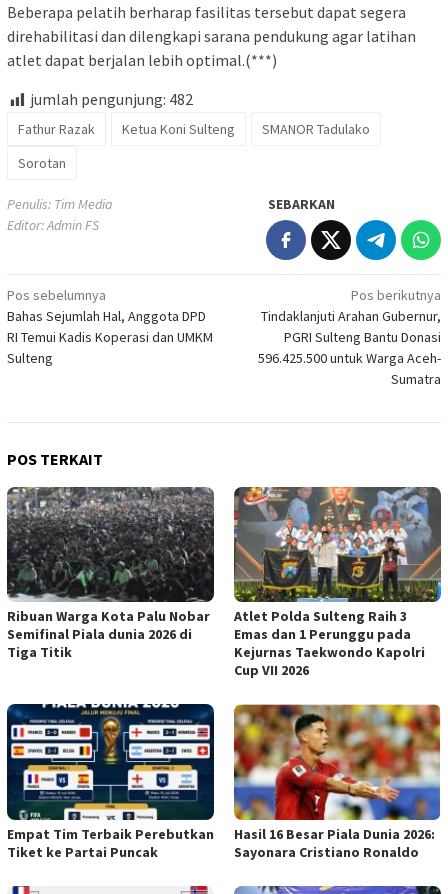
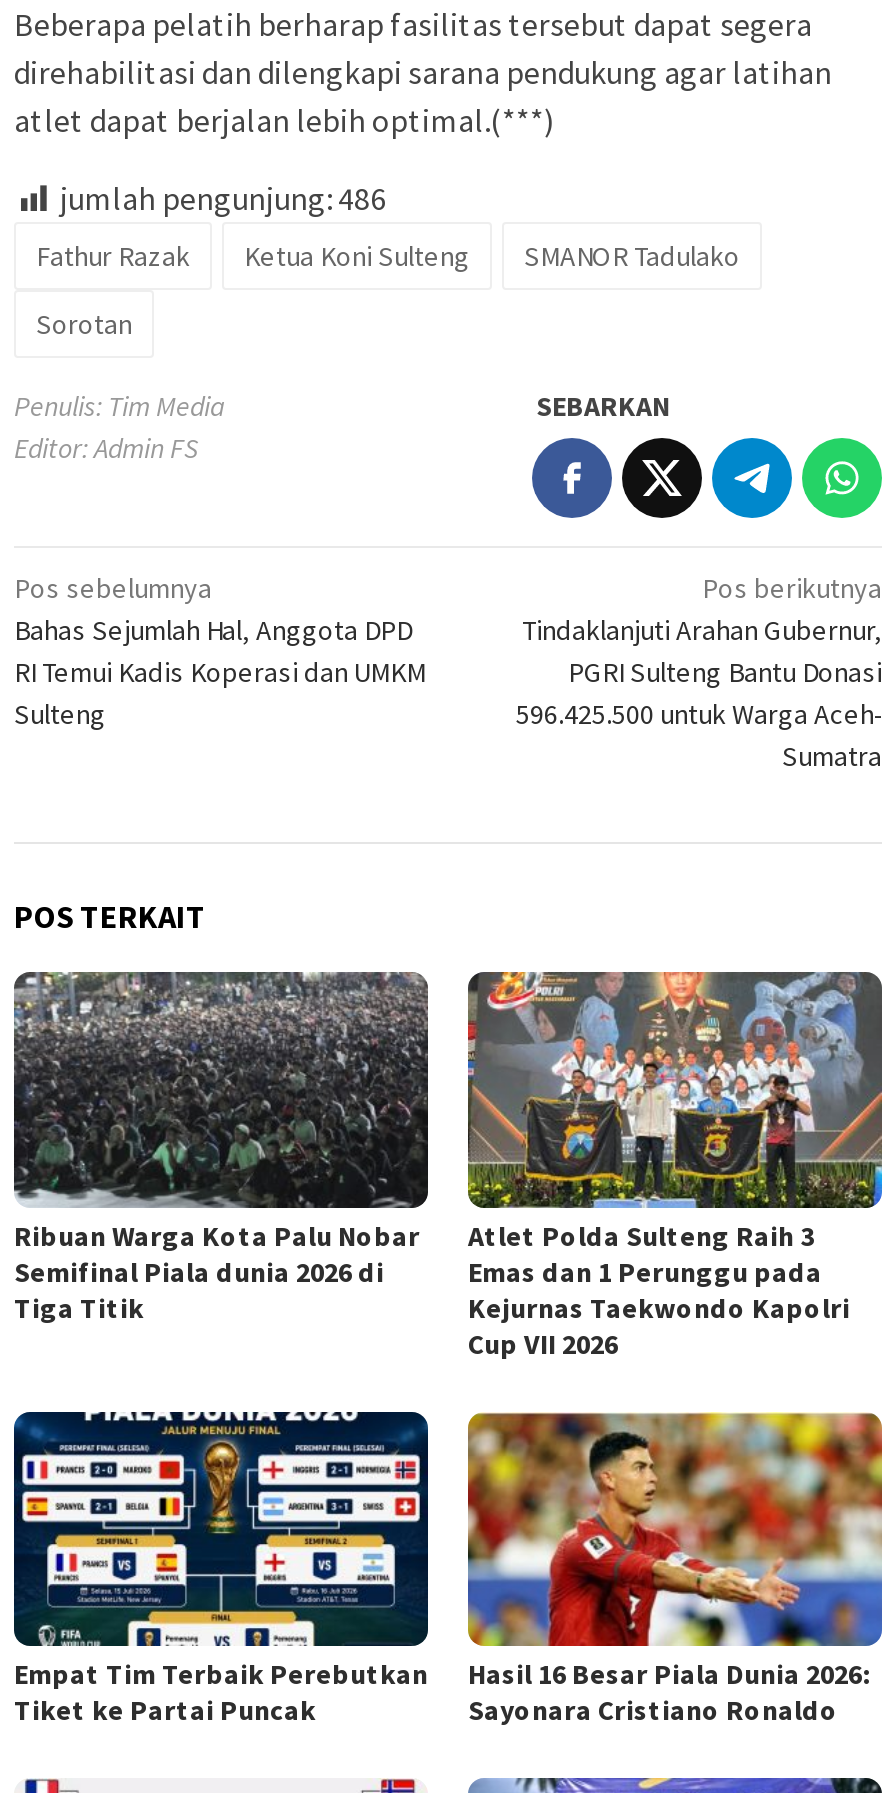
[30,89,193,109] jumlah pengunjung: 482 -> [60,179,386,219] jumlah pengunjung: 486

